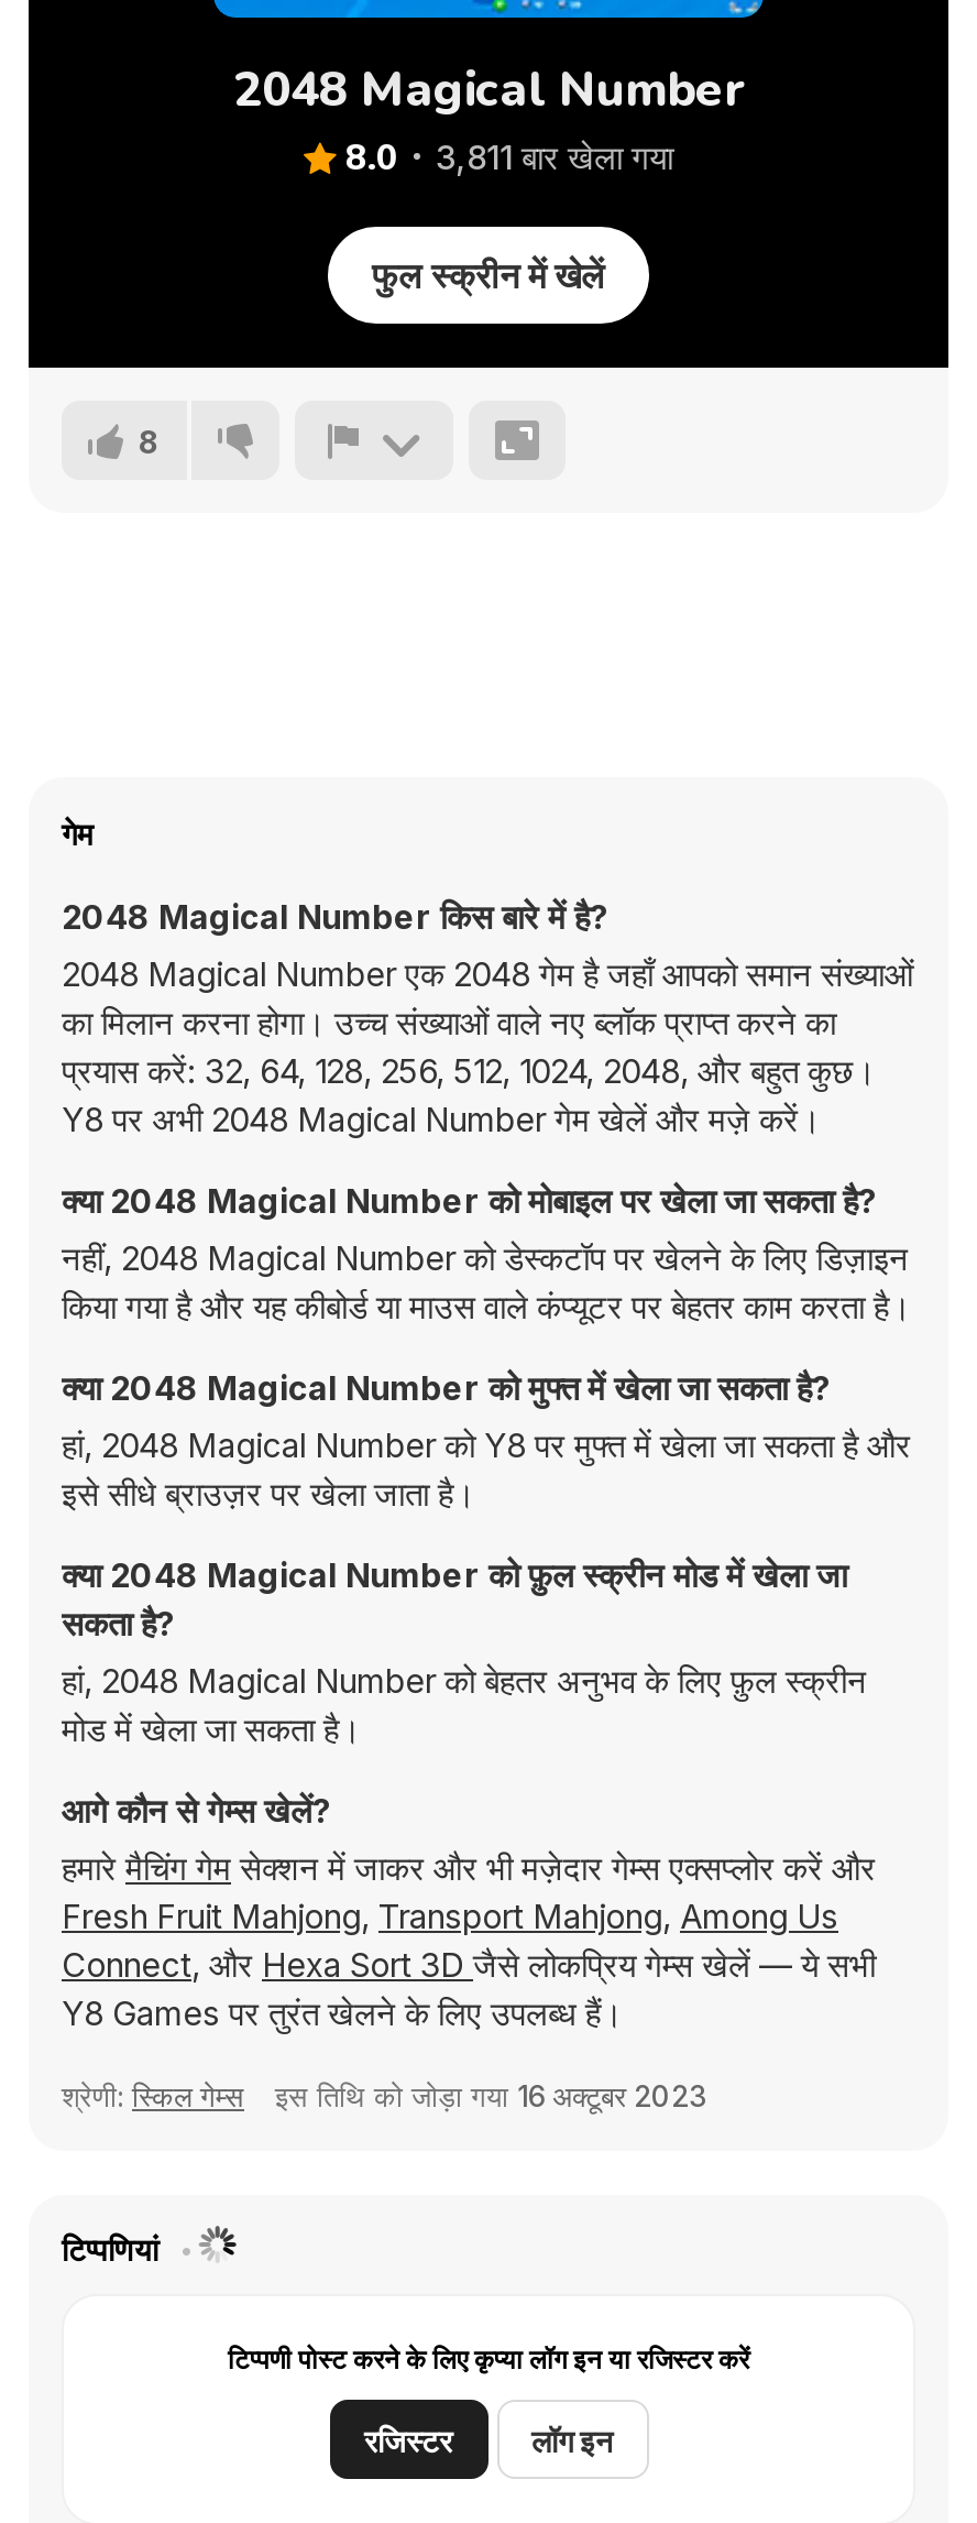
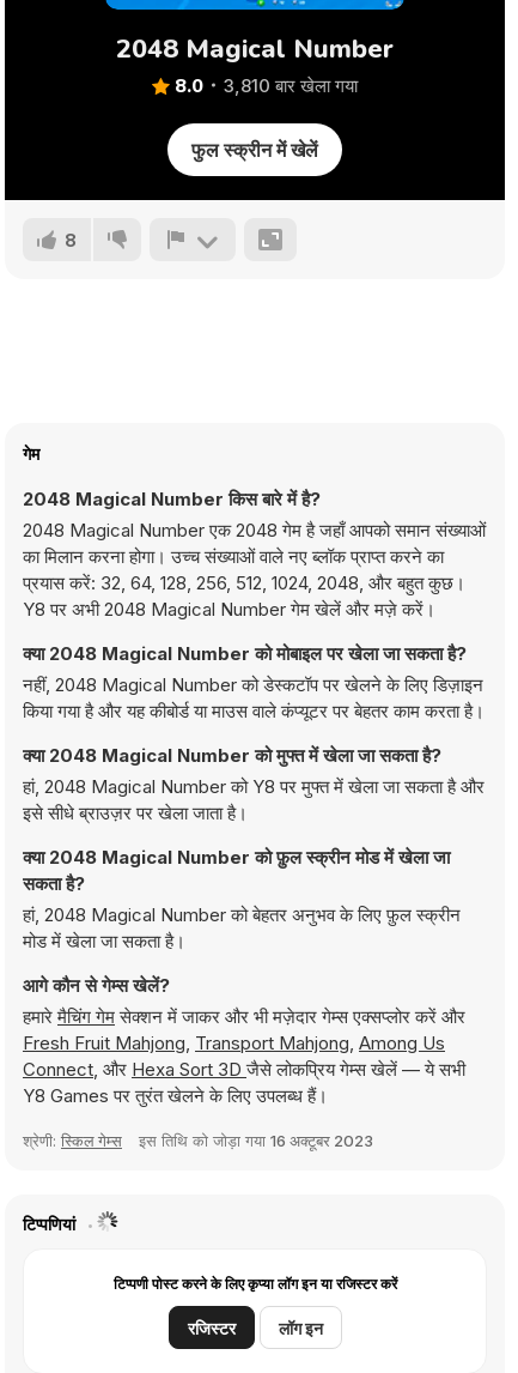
[345,134,673,183] 8.0 3,811 बार खेला गया -> [175,73,358,99] 8.0 3,810 बार खेला गया

